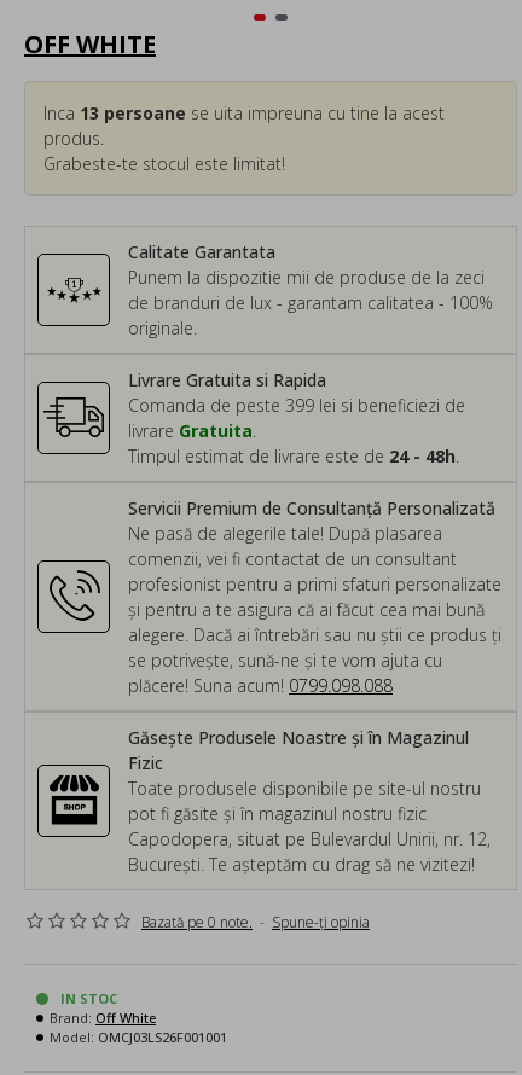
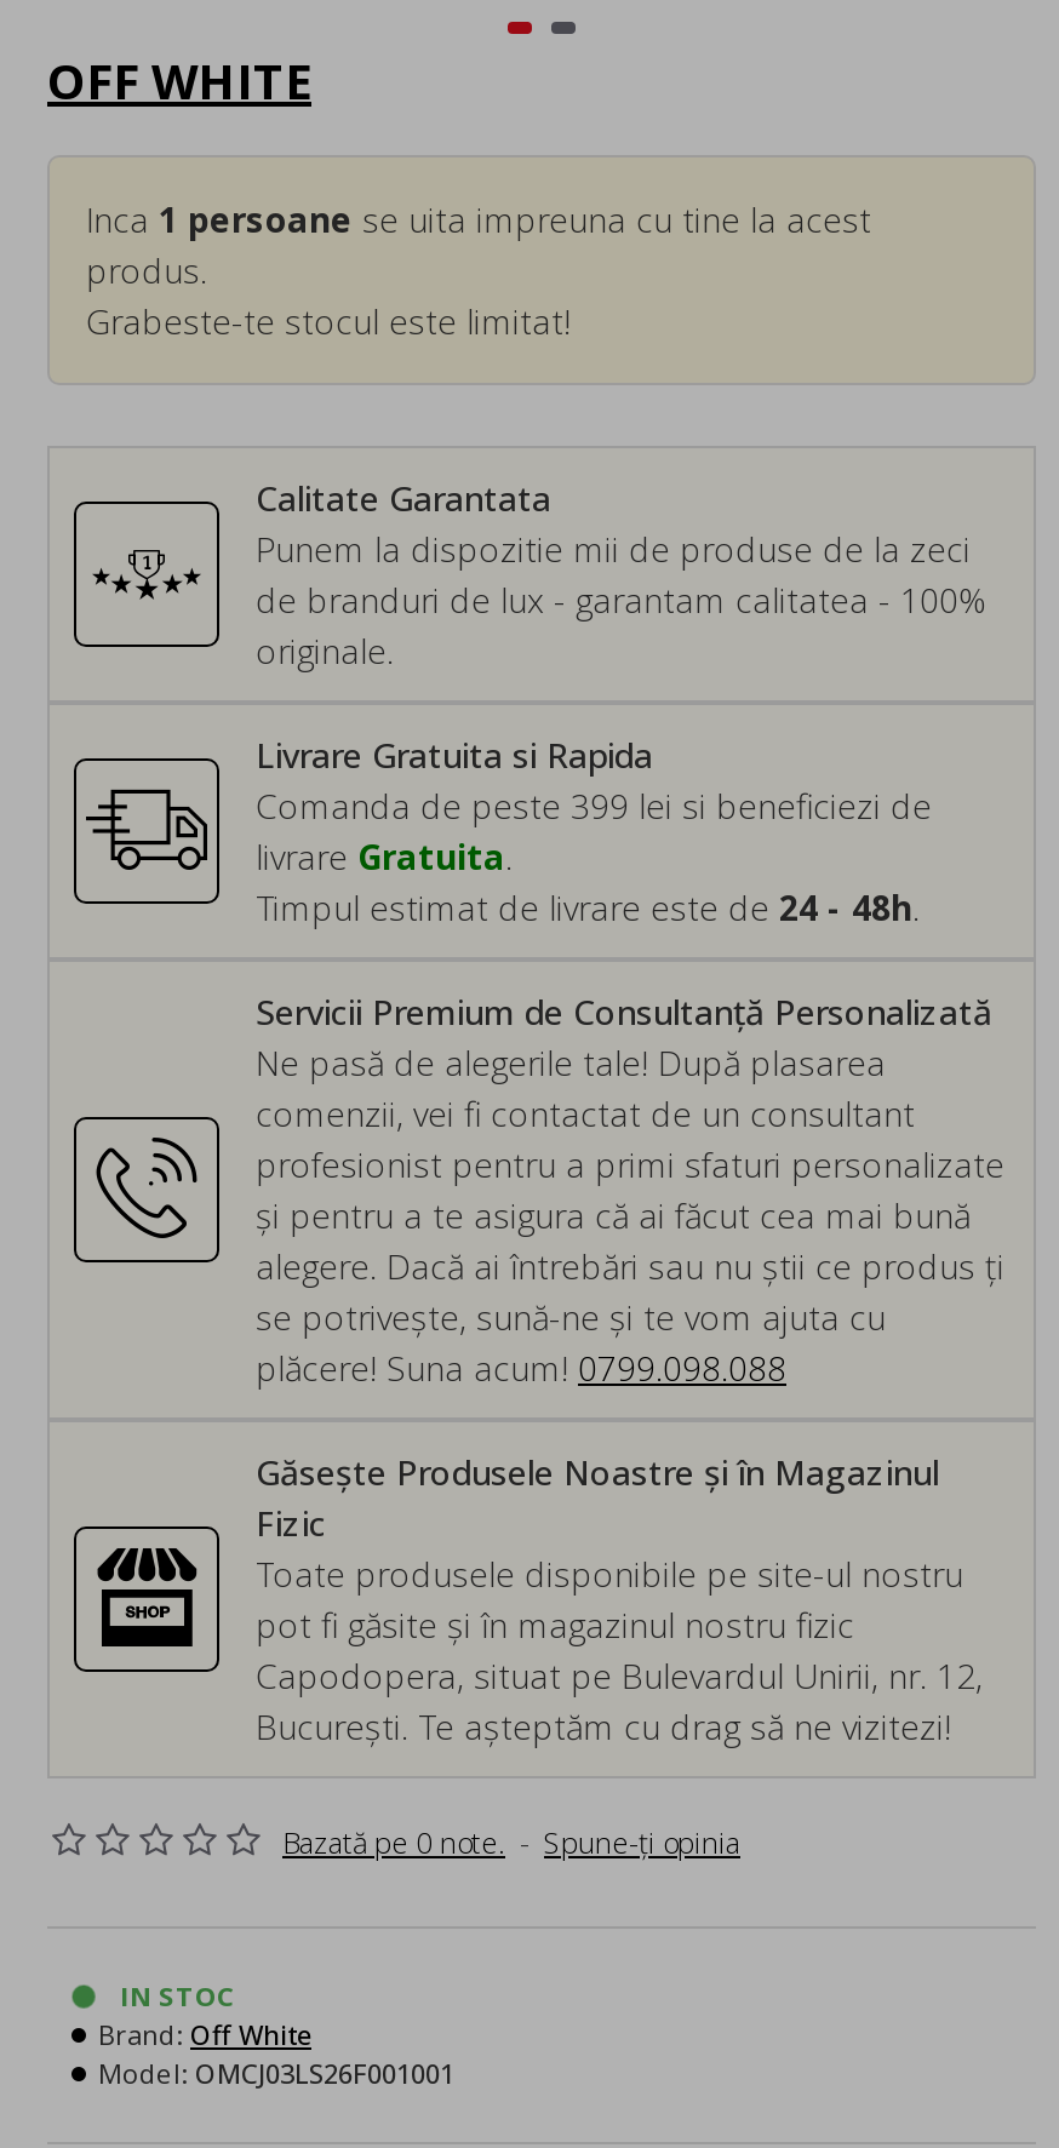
[43,101,445,124] Inca 13 persoane se uita impreuna cu tine la acest -> [86,195,871,241] Inca 1 persoane se uita impreuna cu tine la acest

